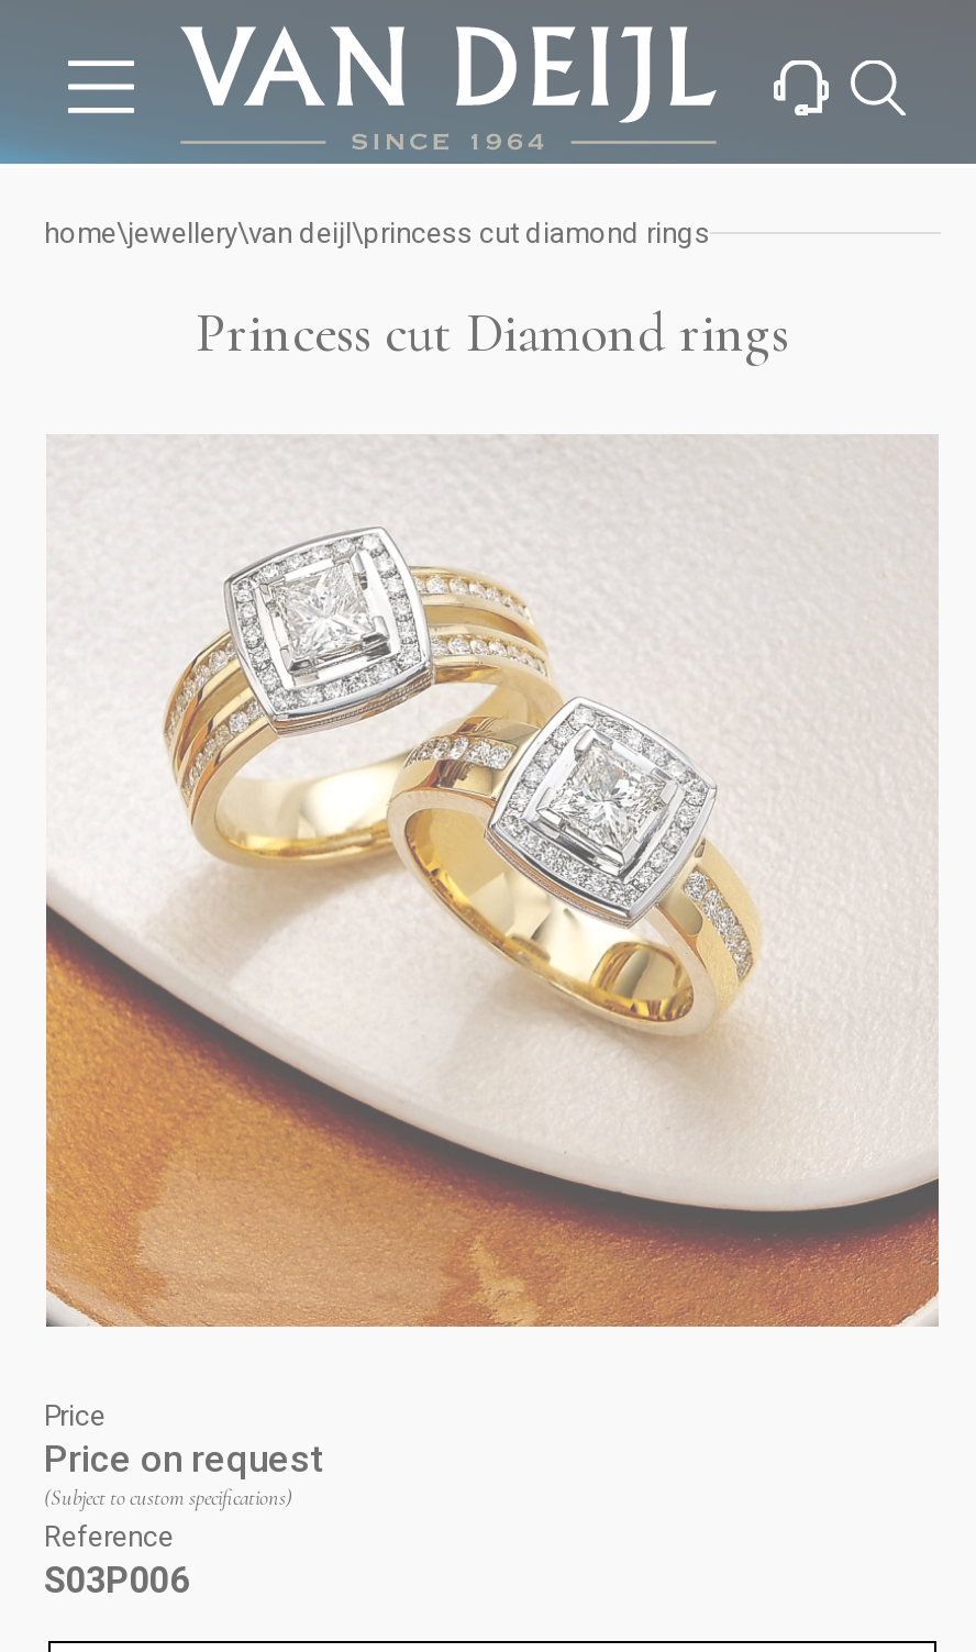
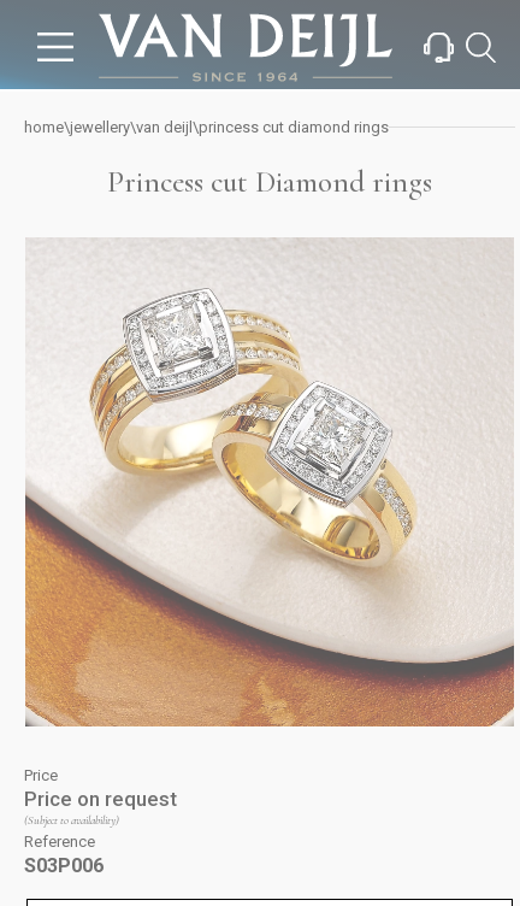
[44,1484,292,1511] (Subject to custom specifications) -> [24,813,119,827] (Subject to availability)

